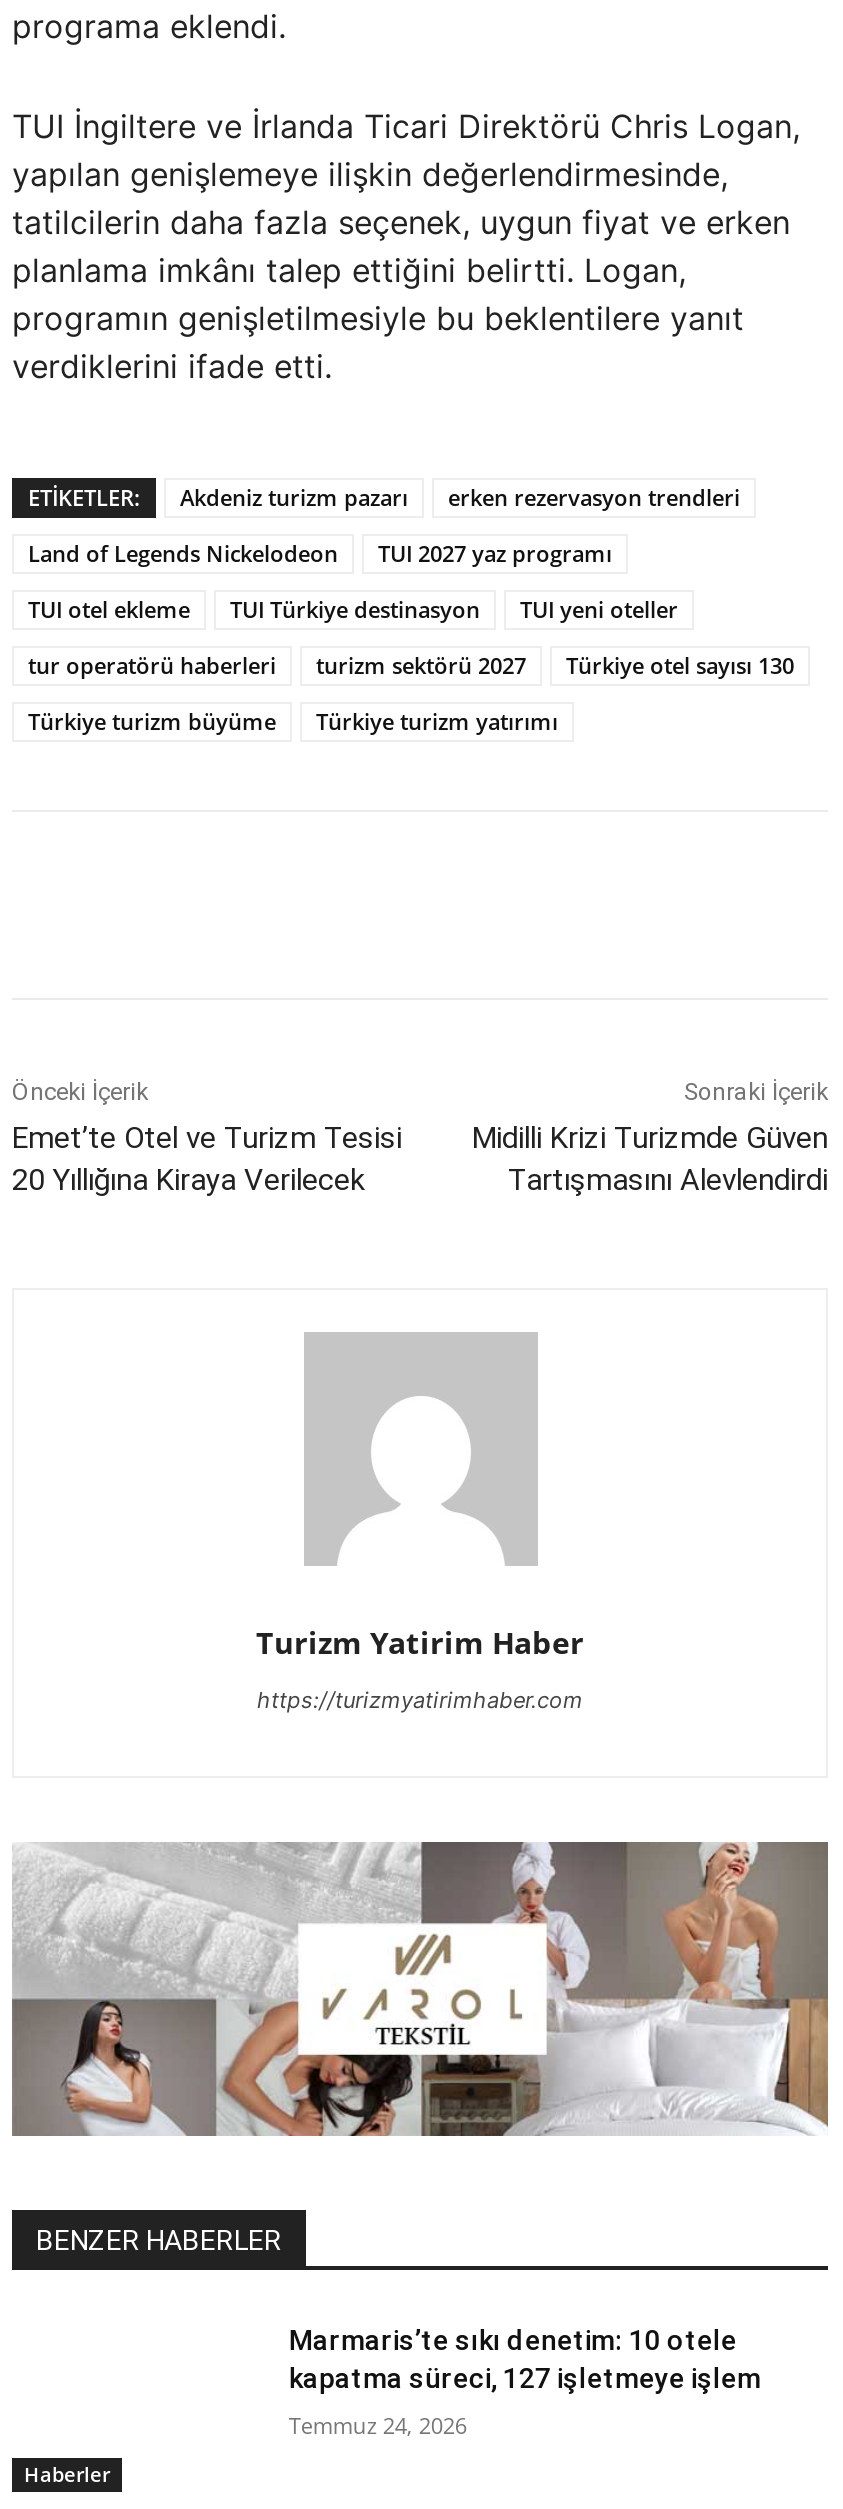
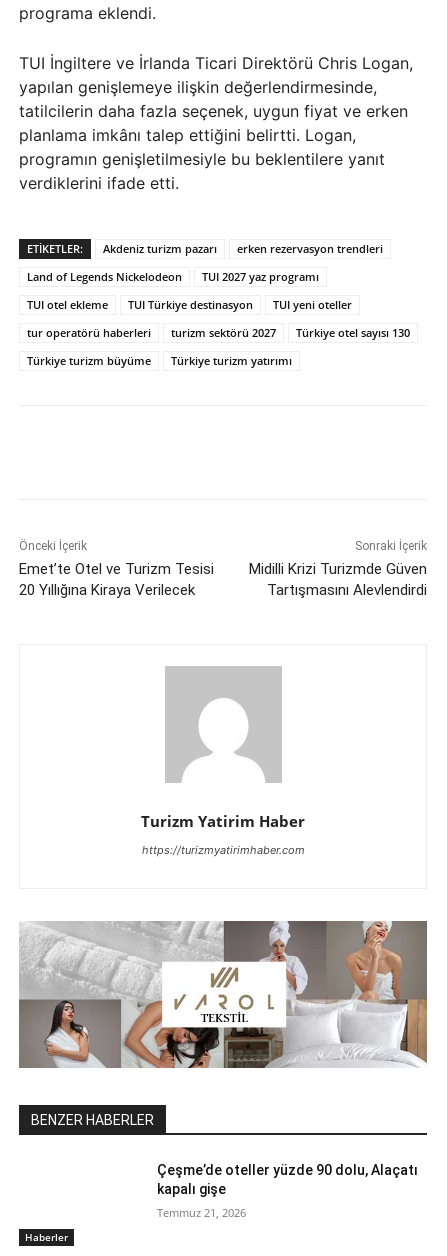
[289,2323,761,2393] Marmaris’te sıkı denetim: 10 otele | kapatma süreci, 127 işletmeye işlem -> [157,1162,418,1197] Çeşme’de oteller yüzde 90 dolu, Alaçatı | kapalı gişe
[289,2409,467,2439] Temmuz 24, 2026 -> [157,1205,246,1220] Temmuz 21, 2026

